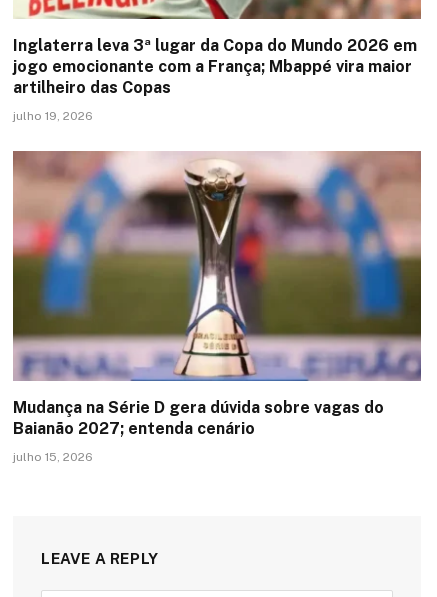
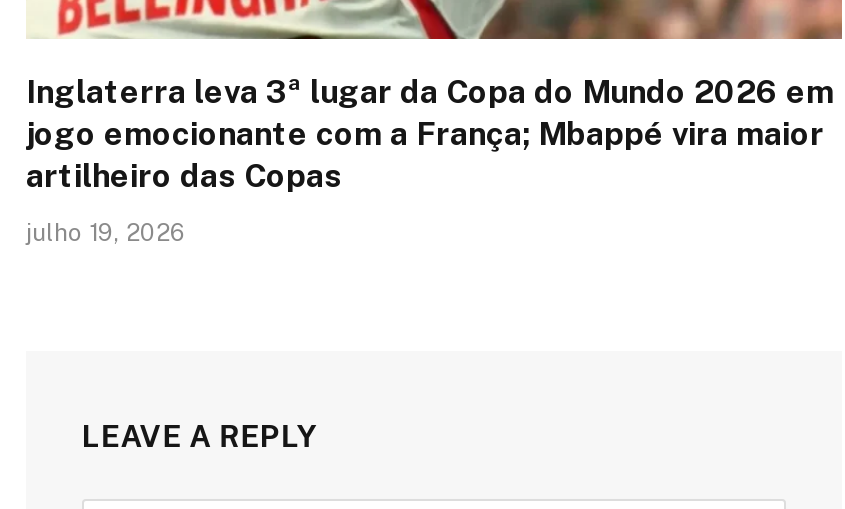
[12,150,422,464] [image] | Mudança na Série D gera dúvida sobre vagas do | Baianão 2027; entenda cenário | julho 15, 2026 -> none

